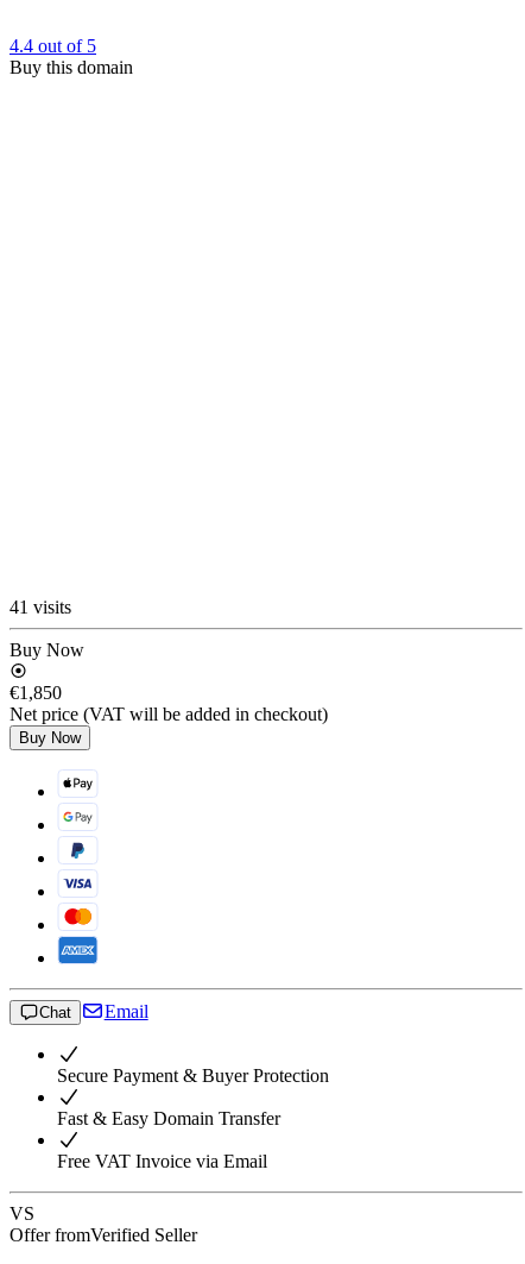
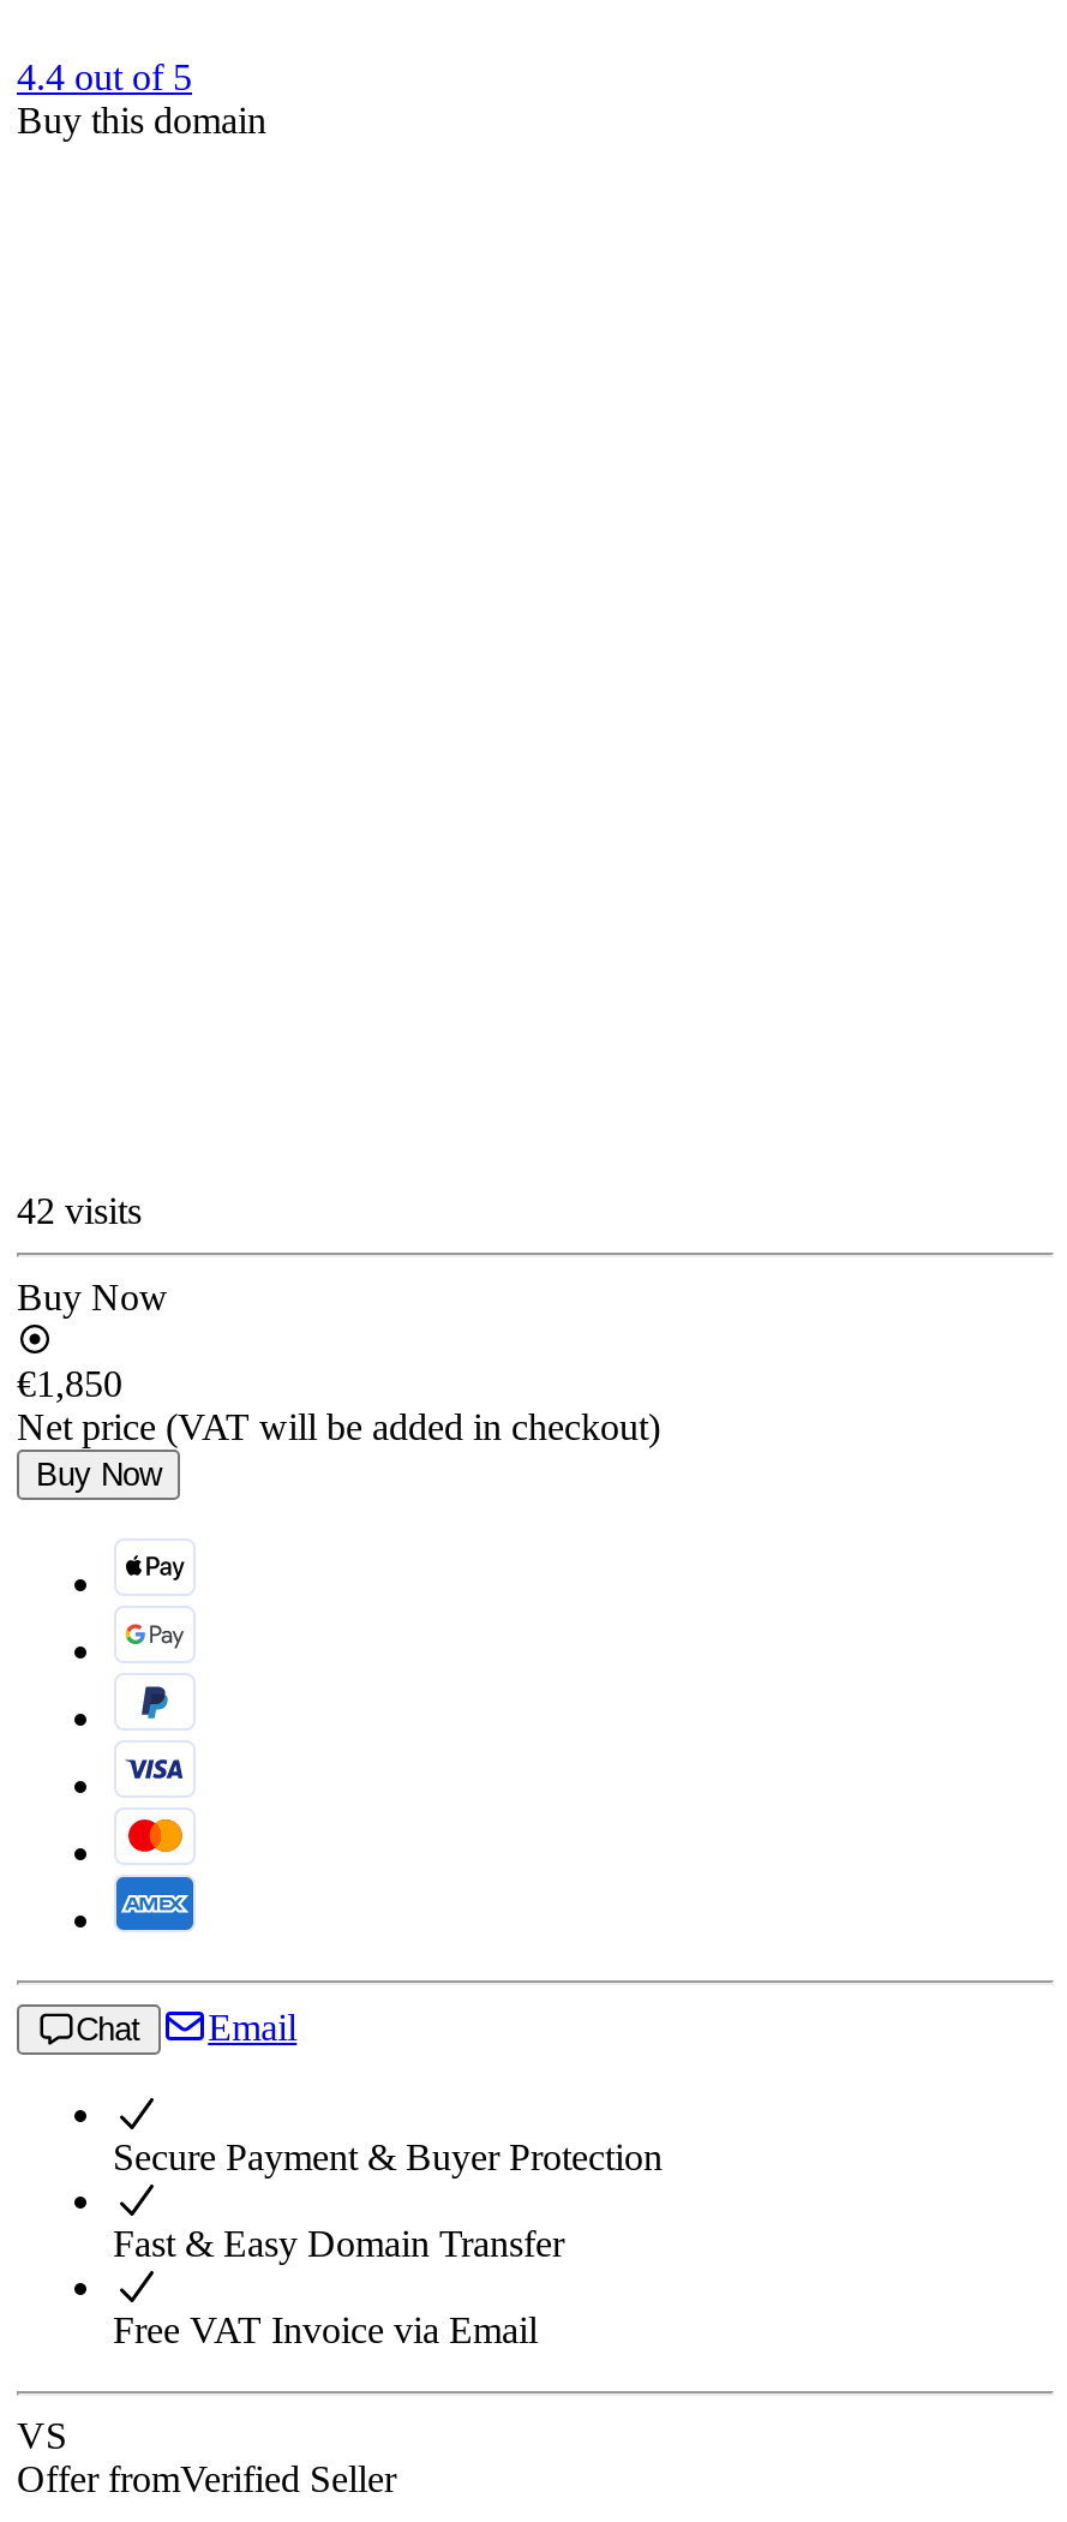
[10,596,71,617] 41 visits -> [17,1189,142,1230] 42 visits

